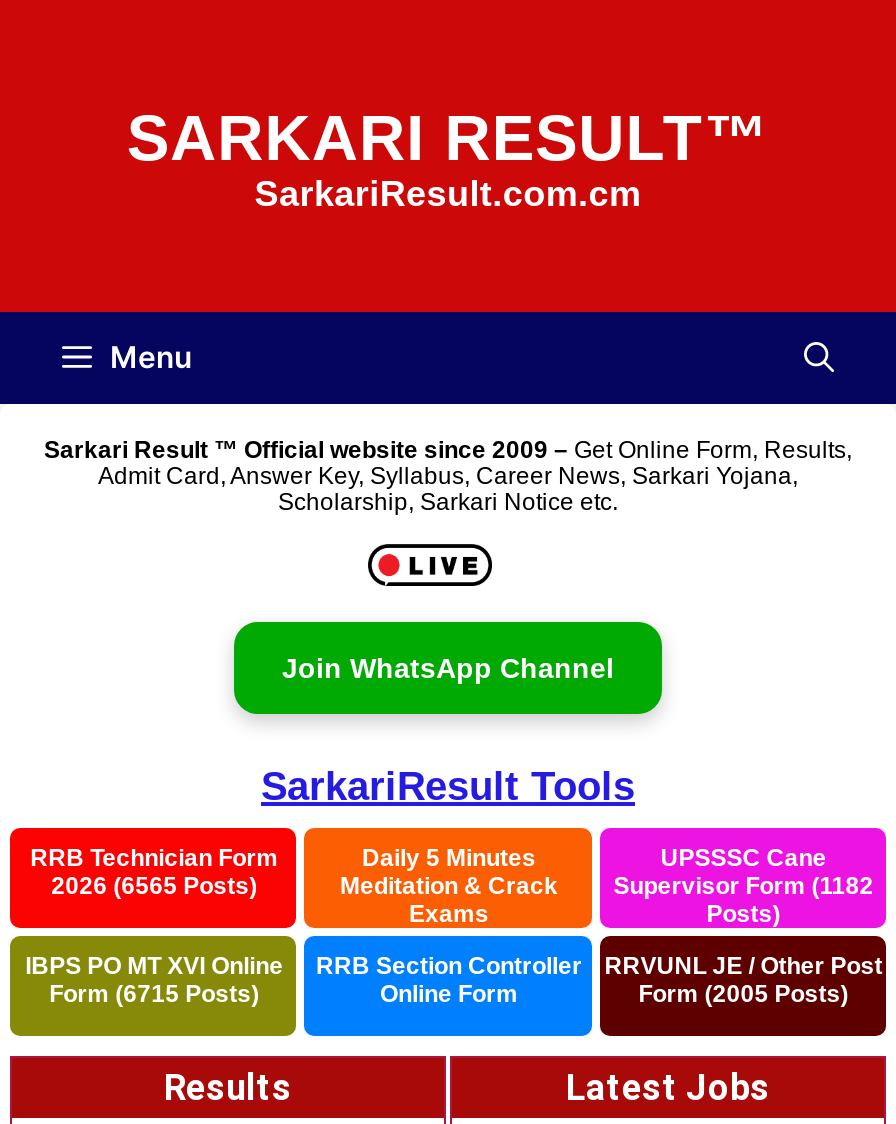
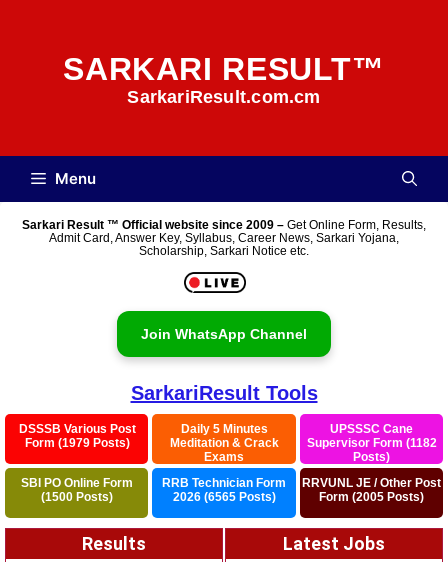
moved [30,844,278,900] -> [162,476,286,504]: RRB Technician Form | 2026 (6565 Posts)
none -> [19,422,136,450] DSSSB Various Post | Form (1979 Posts)
[25,952,283,1008] IBPS PO MT XVI Online | Form (6715 Posts) -> [21,476,133,504] SBI PO Online Form | (1500 Posts)
[316,952,582,1008] RRB Section Controller | Online Form -> none

